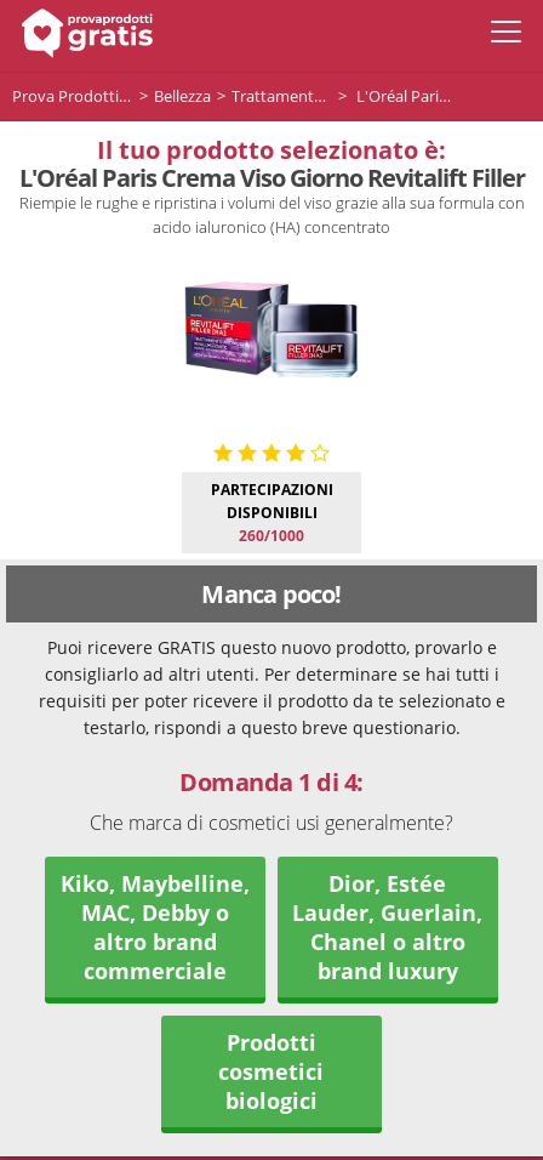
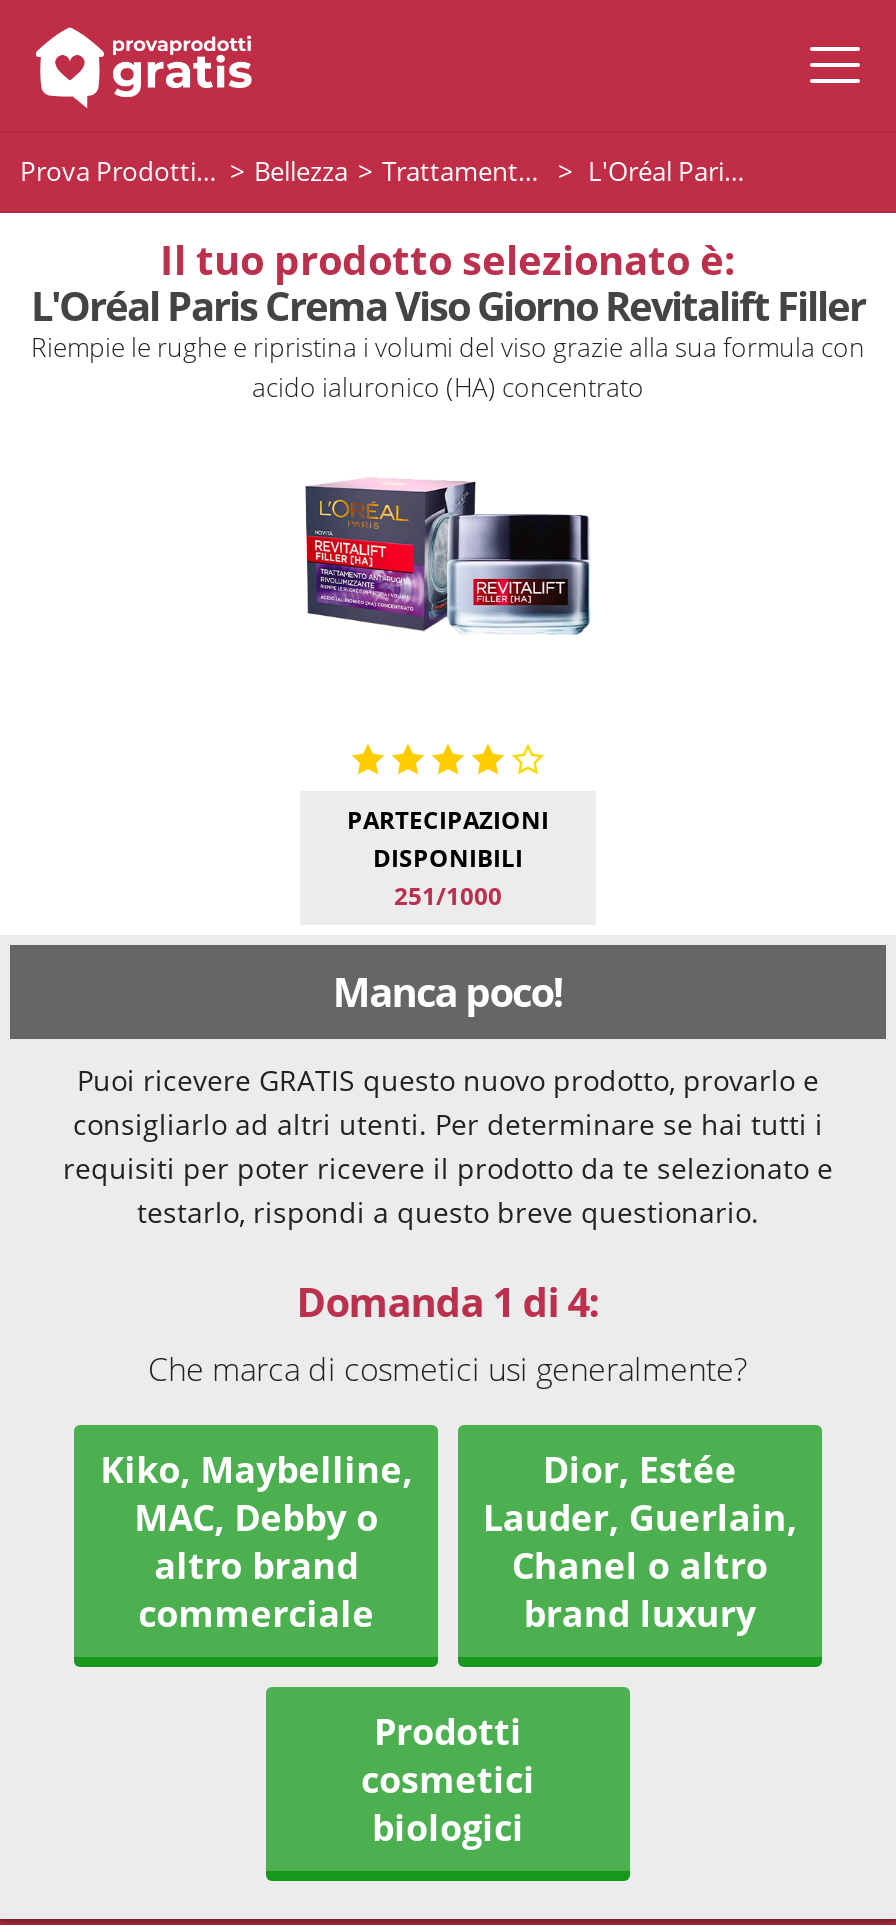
[239,525,304,546] 260/1000 -> [394,879,502,913] 251/1000

